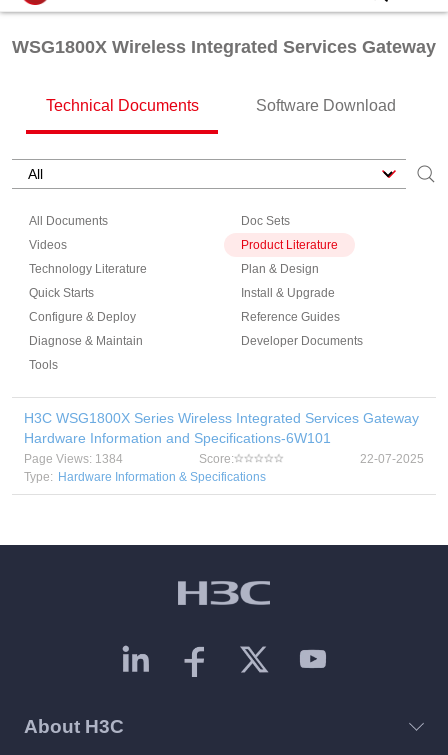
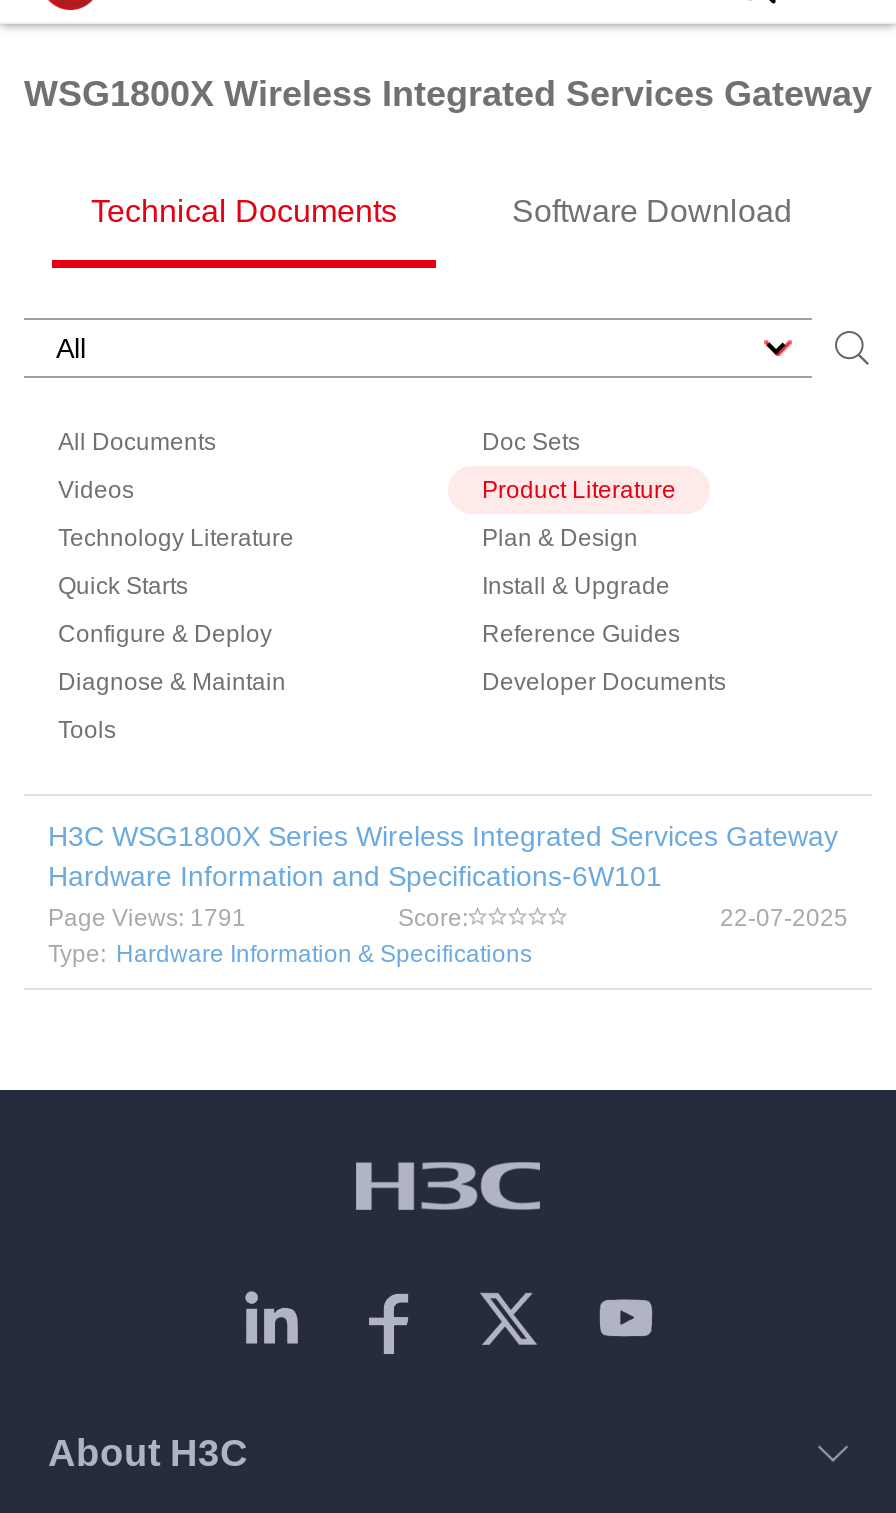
[24,452,123,466] Page Views: 1384 -> [48,904,246,932] Page Views: 1791

